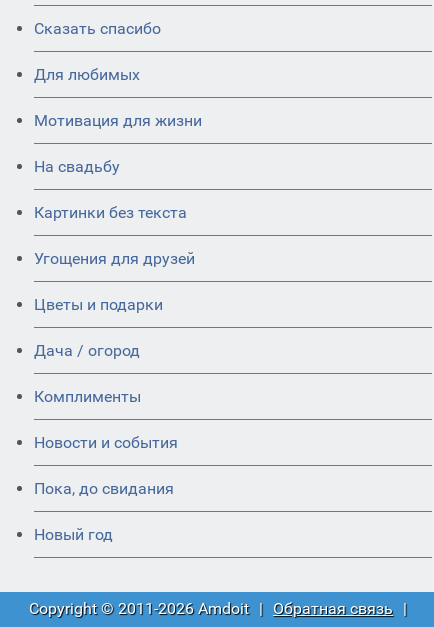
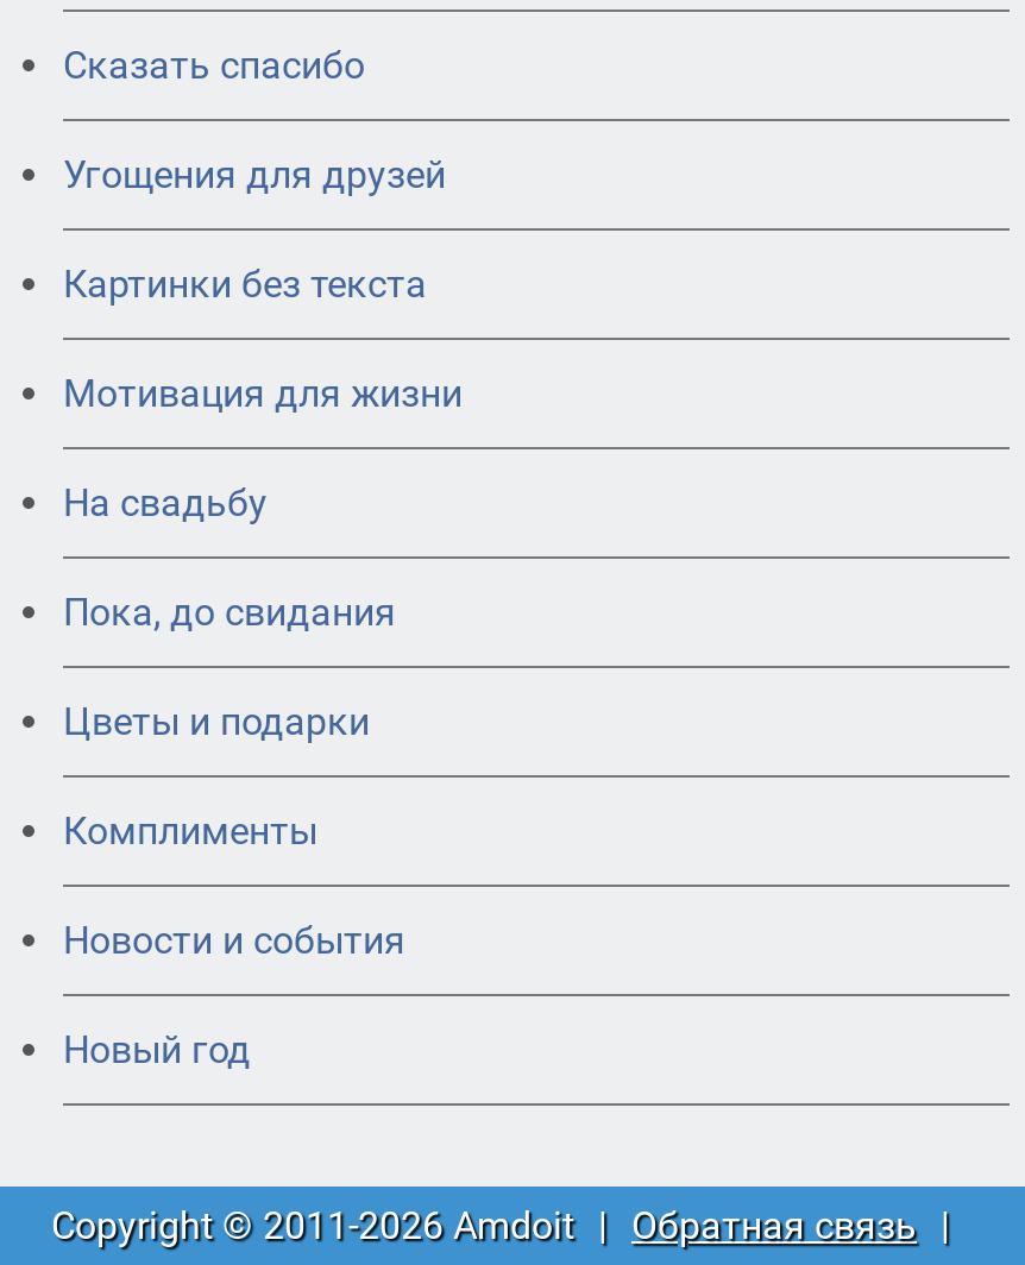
[34,65,140,84] Для любимых -> none
moved [34,111,202,176] -> [63,371,463,525]: Мотивация для жизни | На свадьбу
moved [34,203,195,268] -> [63,152,446,307]: Картинки без текста | Угощения для друзей
[34,341,140,360] Дача / огород -> none
moved [34,479,174,498] -> [63,590,396,635]: Пока, до свидания

